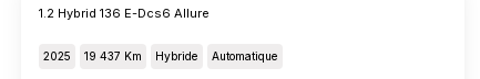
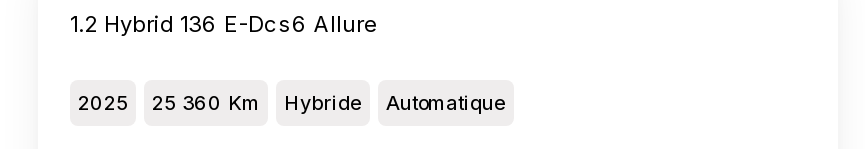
[43,49,278,63] 2025 19 437 Km Hybride Automatique -> [78,90,506,114] 2025 25 360 Km Hybride Automatique

